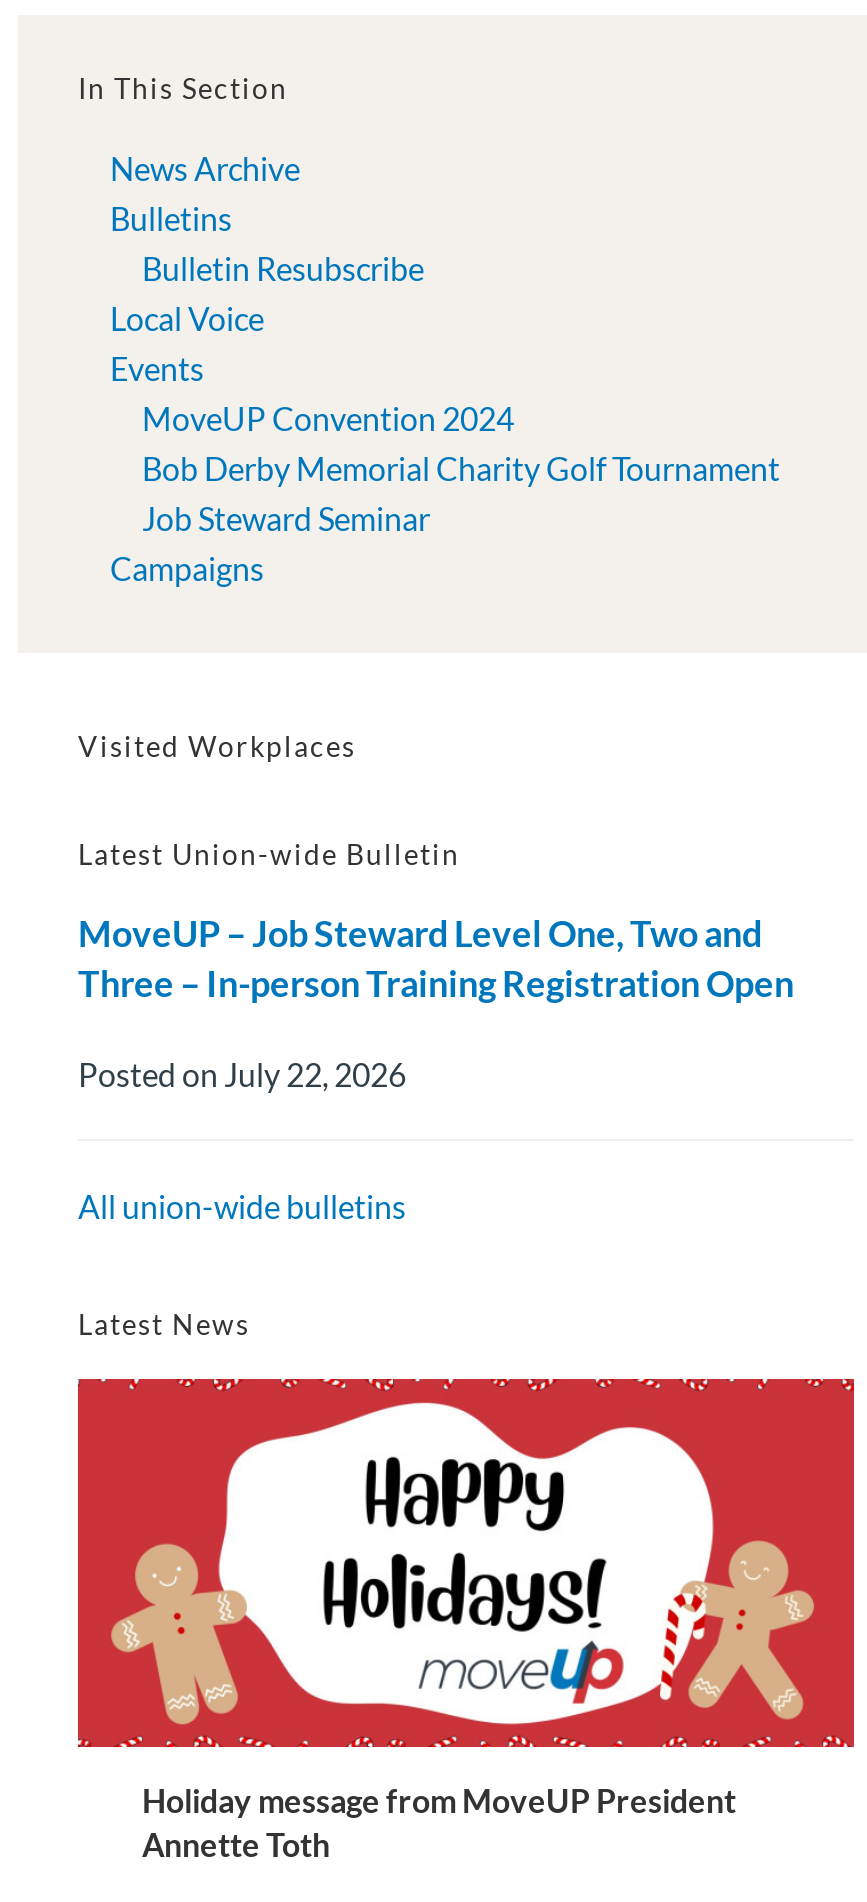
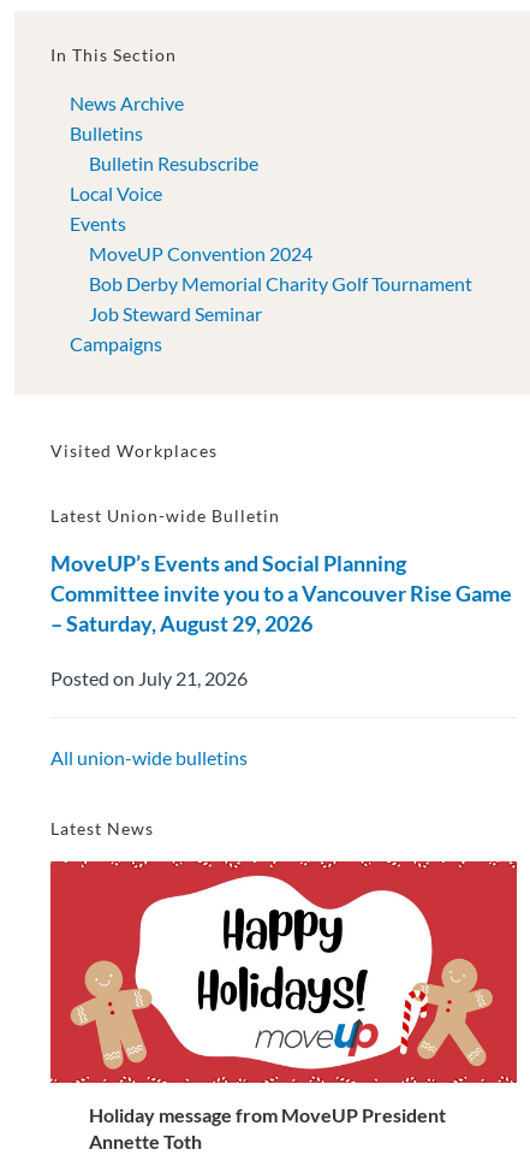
[78,911,794,1005] MoveUP – Job Steward Level One, Two and | Three – In-person Training Registration Open -> [50,550,512,636] MoveUP’s Events and Social Planning | Committee invite you to a Vancouver Rise Game | – Saturday, August 29, 2026
[78,1055,406,1093] Posted on July 22, 2026 -> [50,667,248,689] Posted on July 21, 2026

